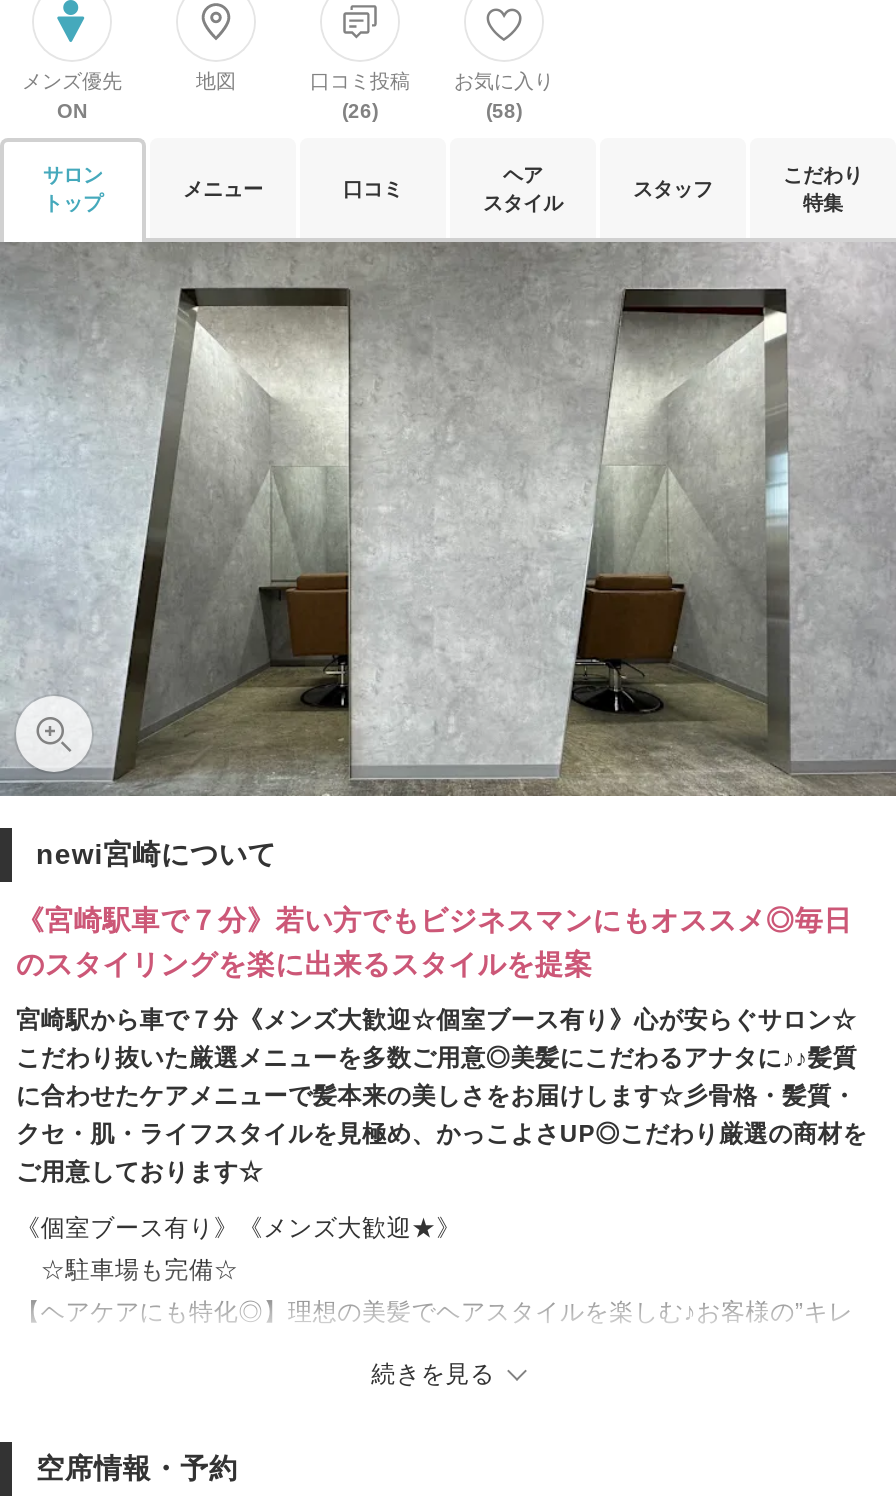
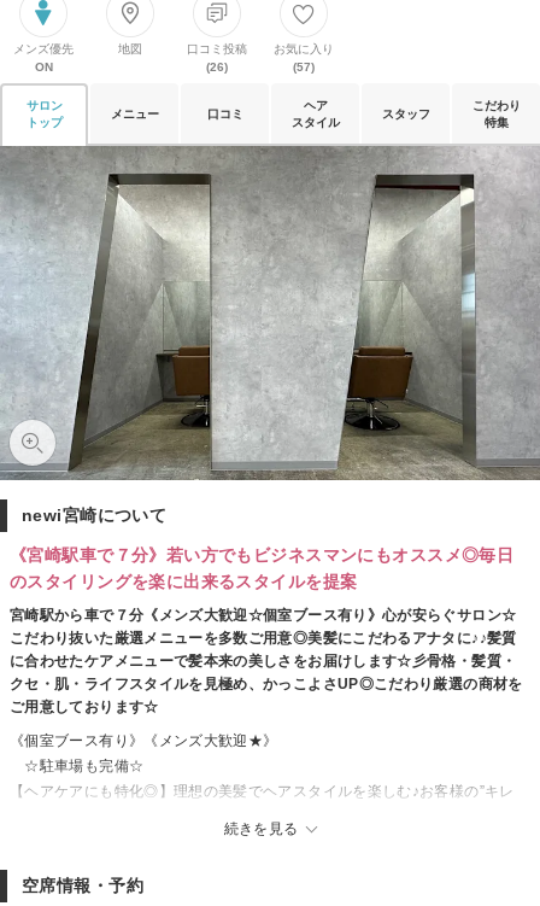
[486,100,522,122] (58) -> [293,60,315,73] (57)

